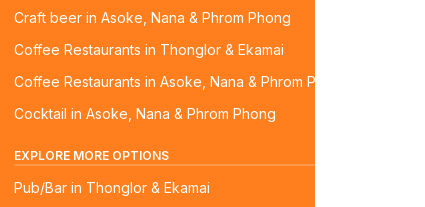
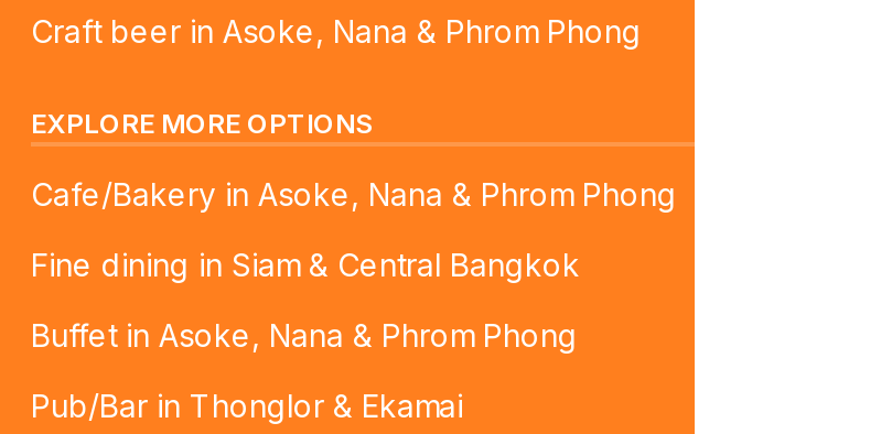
[14,41,350,122] Coffee Restaurants in Thonglor & Ekamai | Coffee Restaurants in Asoke, Nana & Phrom Phong | Cocktail in Asoke, Nana & Phrom Phong -> none
moved [14,148,169,163] -> [31,107,373,140]: EXPLORE MORE OPTIONS
none -> [31,175,677,354] Cafe/Bakery in Asoke, Nana & Phrom Phong | Fine dining in Siam & Central Bangkok | Buffet in Asoke, Nana & Phrom Phong

